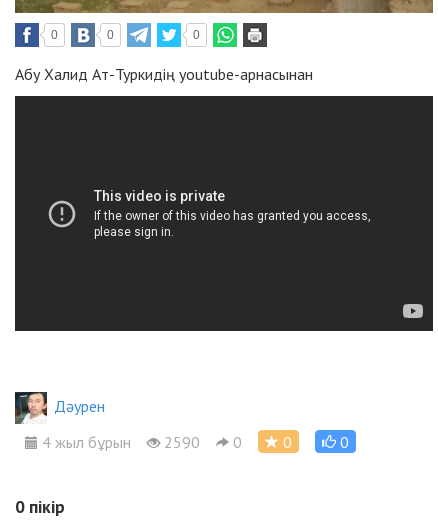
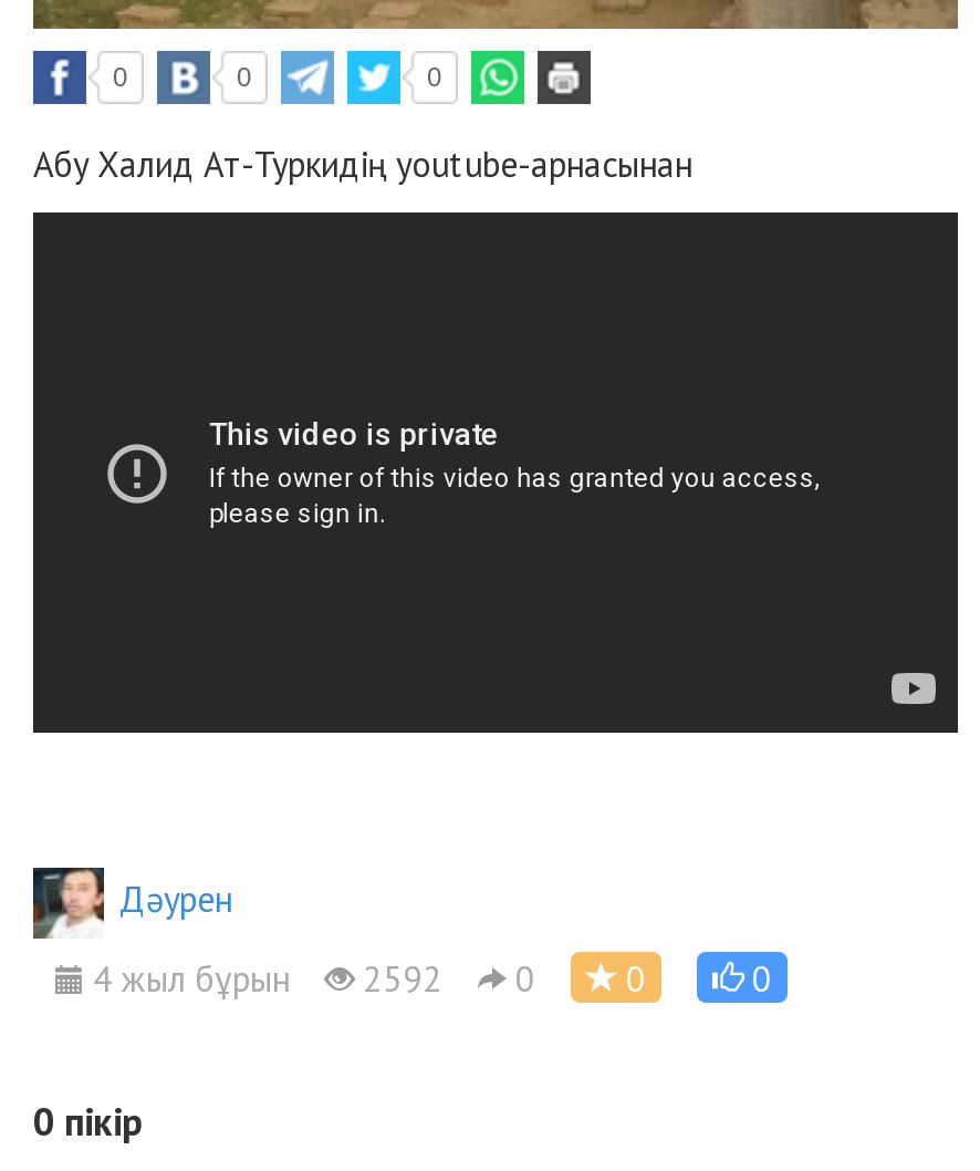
[38,431,242,451] 4 жыл бұрын 2590 0 -> [84,955,535,999] 4 жыл бұрын 2592 0

